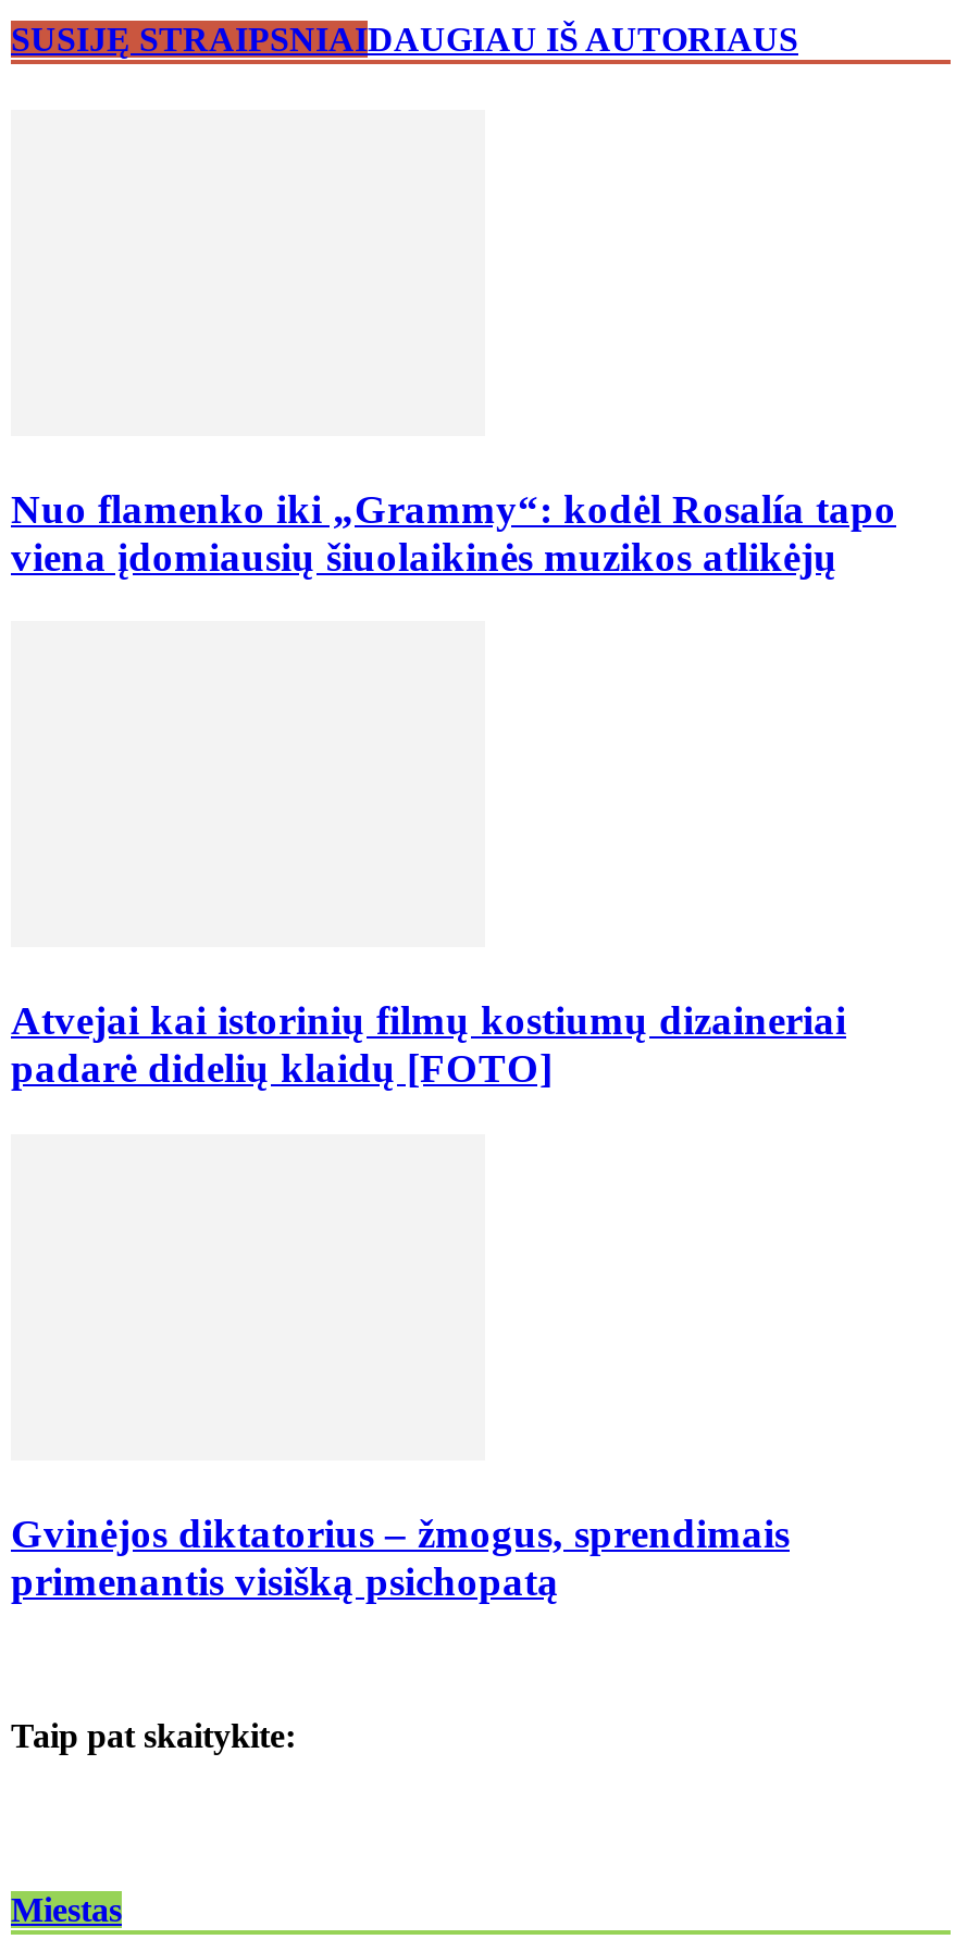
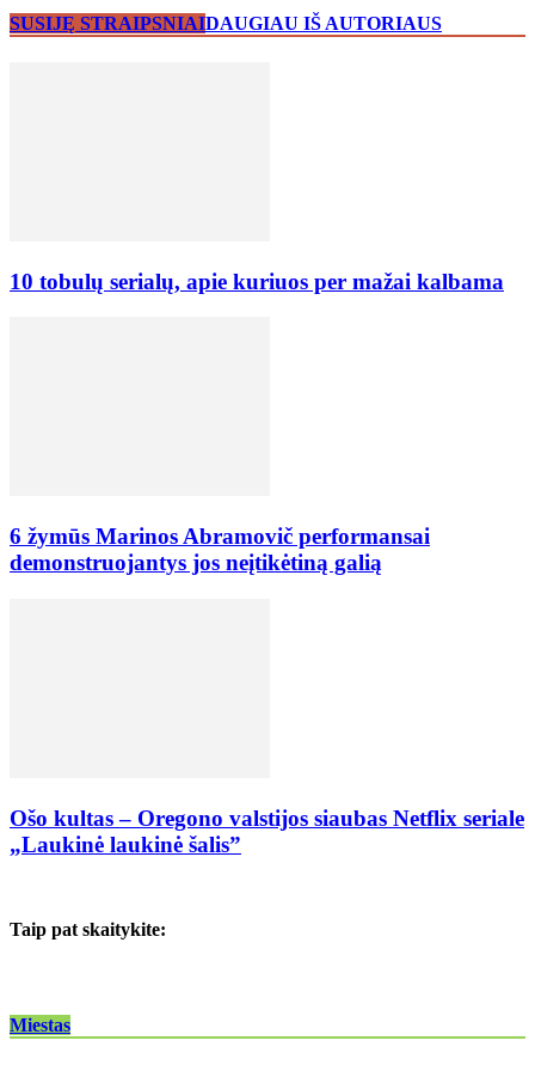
[11,485,896,579] Nuo flamenko iki „Grammy“: kodėl Rosalía tapo | viena įdomiausių šiuolaikinės muzikos atlikėjų -> [10,269,504,294] 10 tobulų serialų, apie kuriuos per mažai kalbama
[11,997,846,1091] Atvejai kai istorinių filmų kostiumų dizaineriai | padarė didelių klaidų [FOTO] -> [10,524,430,575] 6 žymūs Marinos Abramovič performansai | demonstruojantys jos neįtikėtiną galią
[11,1509,790,1603] Gvinėjos diktatorius – žmogus, sprendimais | primenantis visišką psichopatą -> [10,805,524,856] Ošo kultas – Oregono valstijos siaubas Netflix seriale | „Laukinė laukinė šalis”

